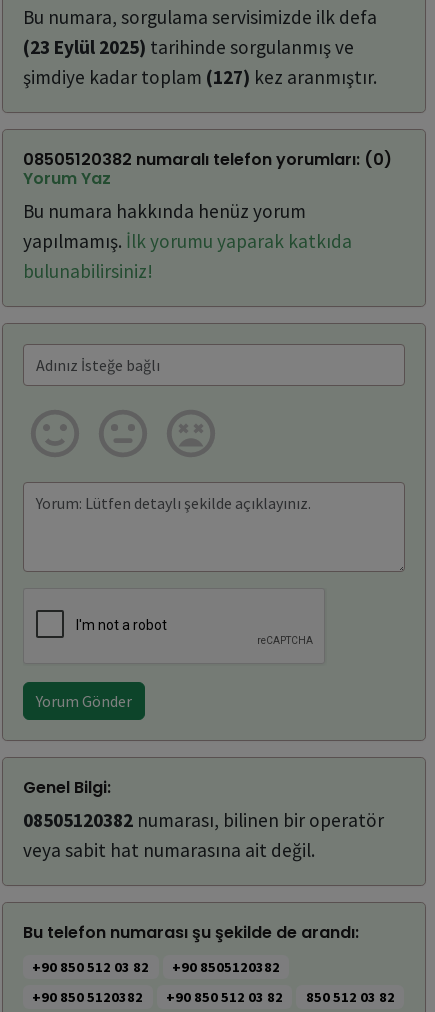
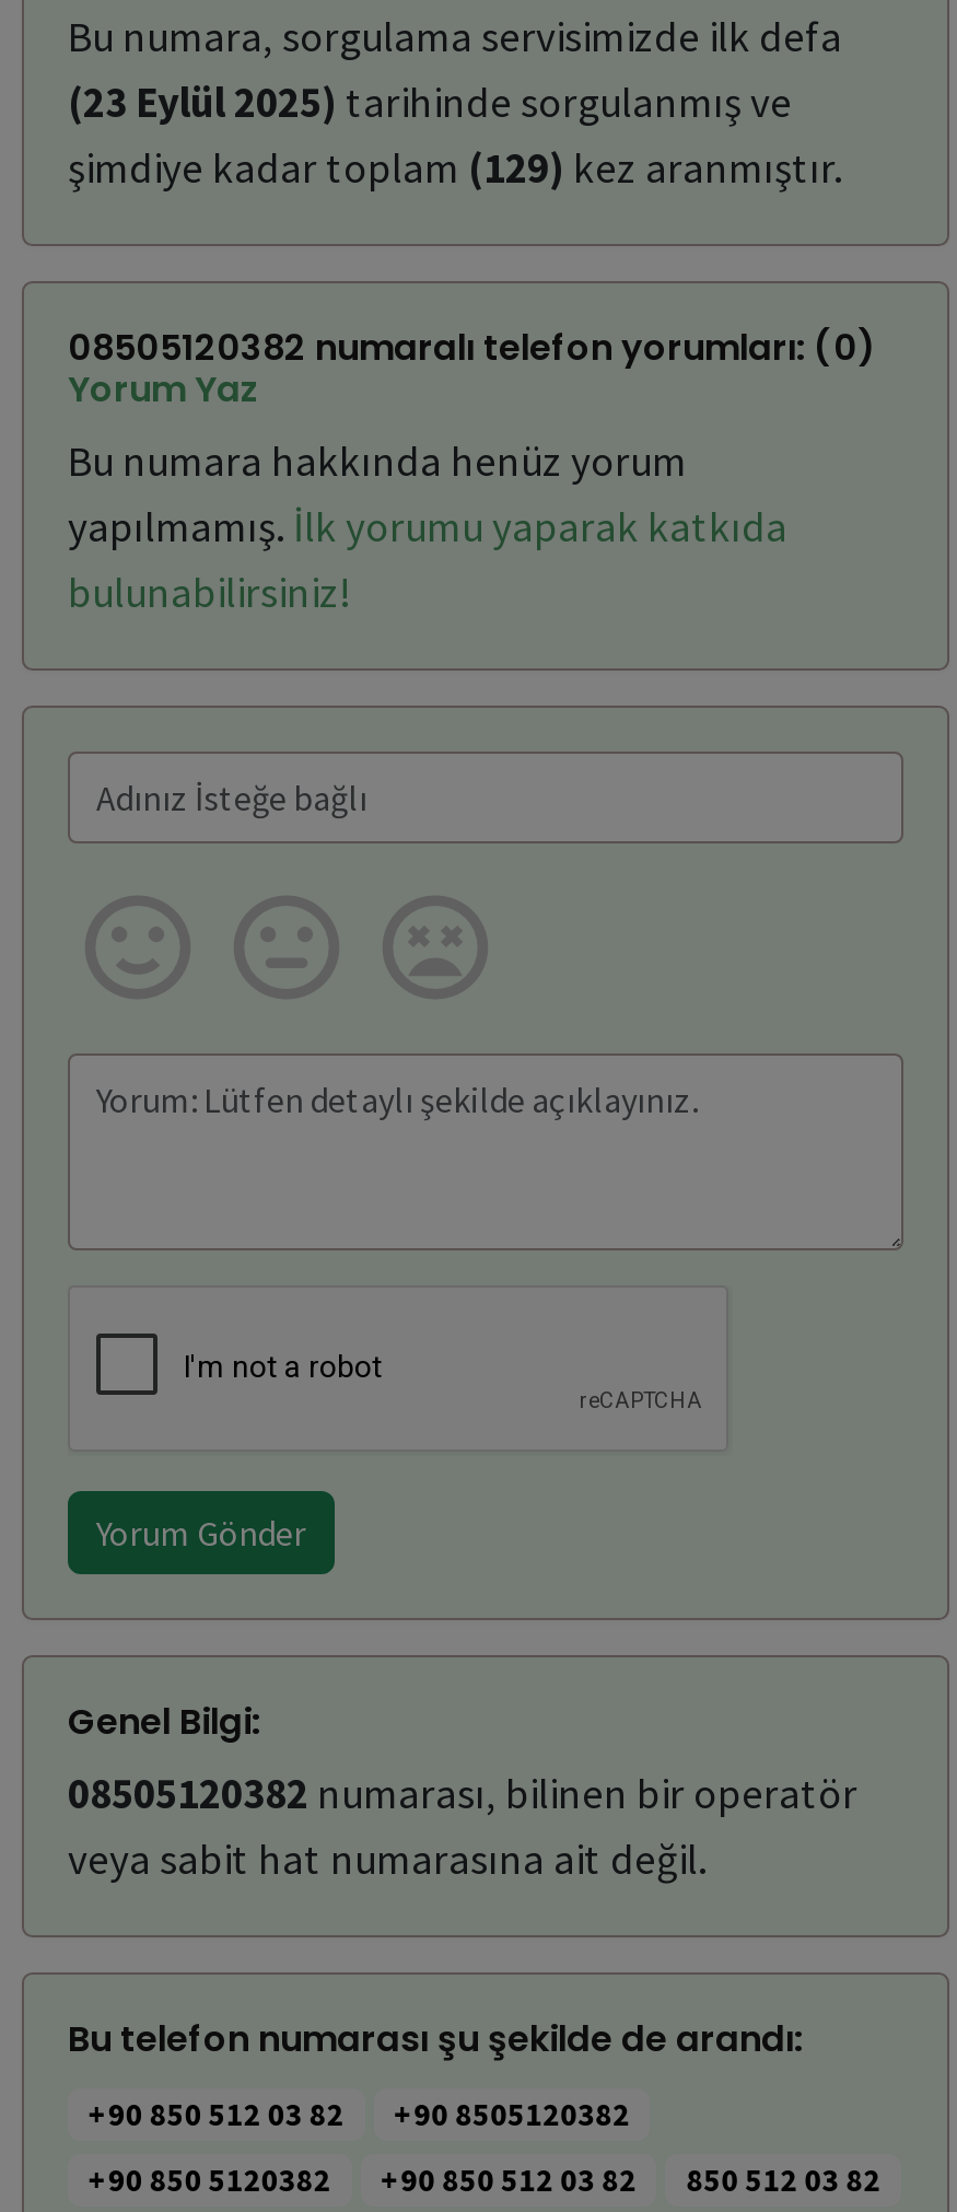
[23,65,377,89] şimdiye kadar toplam (127) kez aranmıştır. -> [68,140,842,193] şimdiye kadar toplam (129) kez aranmıştır.

